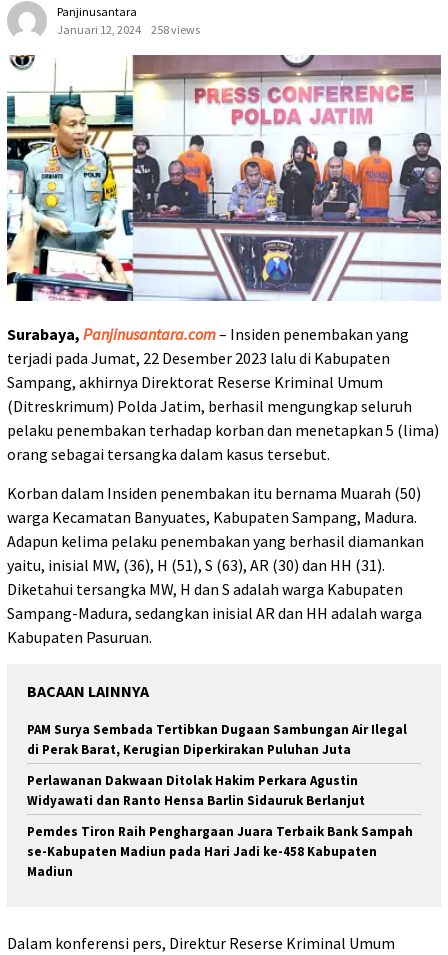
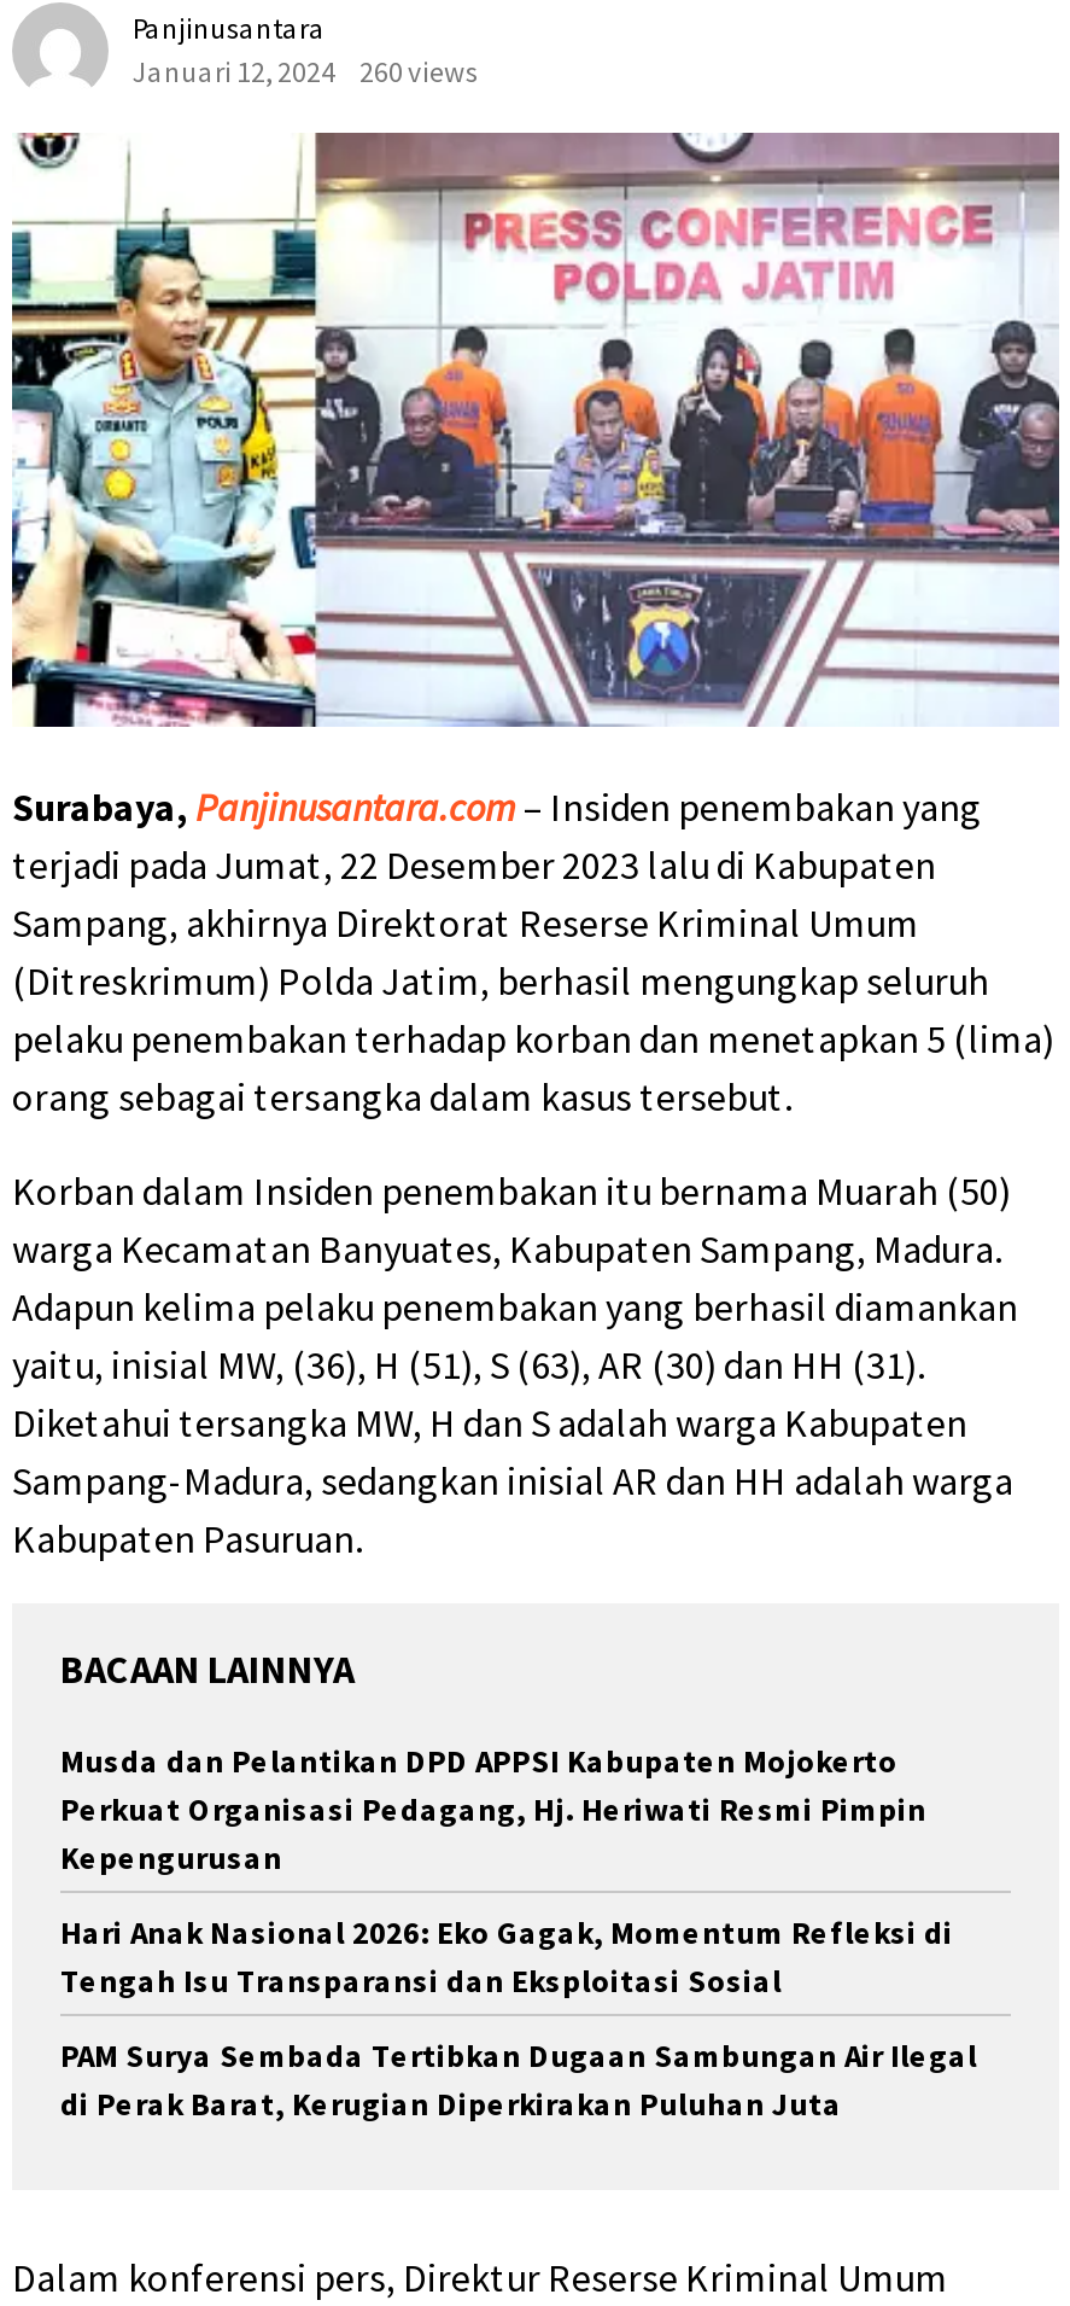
[57,22,200,37] Januari 12, 2024 258 views -> [133,54,478,90] Januari 12, 2024 260 views
none -> [60,1742,953,2002] Musda dan Pelantikan DPD APPSI Kabupaten Mojokerto | Perkuat Organisasi Pedagang, Hj. Heriwati Resmi Pimpin | Kepengurusan | Hari Anak Nasional 2026: Eko Gagak, Momentum Refleksi di | Tengah Isu Transparansi dan Eksploitasi Sosial
moved [27,721,407,758] -> [60,2036,977,2126]: PAM Surya Sembada Tertibkan Dugaan Sambungan Air Ilegal | di Perak Barat, Kerugian Diperkirakan Puluhan Juta
[27,772,413,880] Perlawanan Dakwaan Ditolak Hakim Perkara Agustin | Widyawati dan Ranto Hensa Barlin Sidauruk Berlanjut | Pemdes Tiron Raih Penghargaan Juara Terbaik Bank Sampah | se-Kabupaten Madiun pada Hari Jadi ke-458 Kabupaten | Madiun -> none

